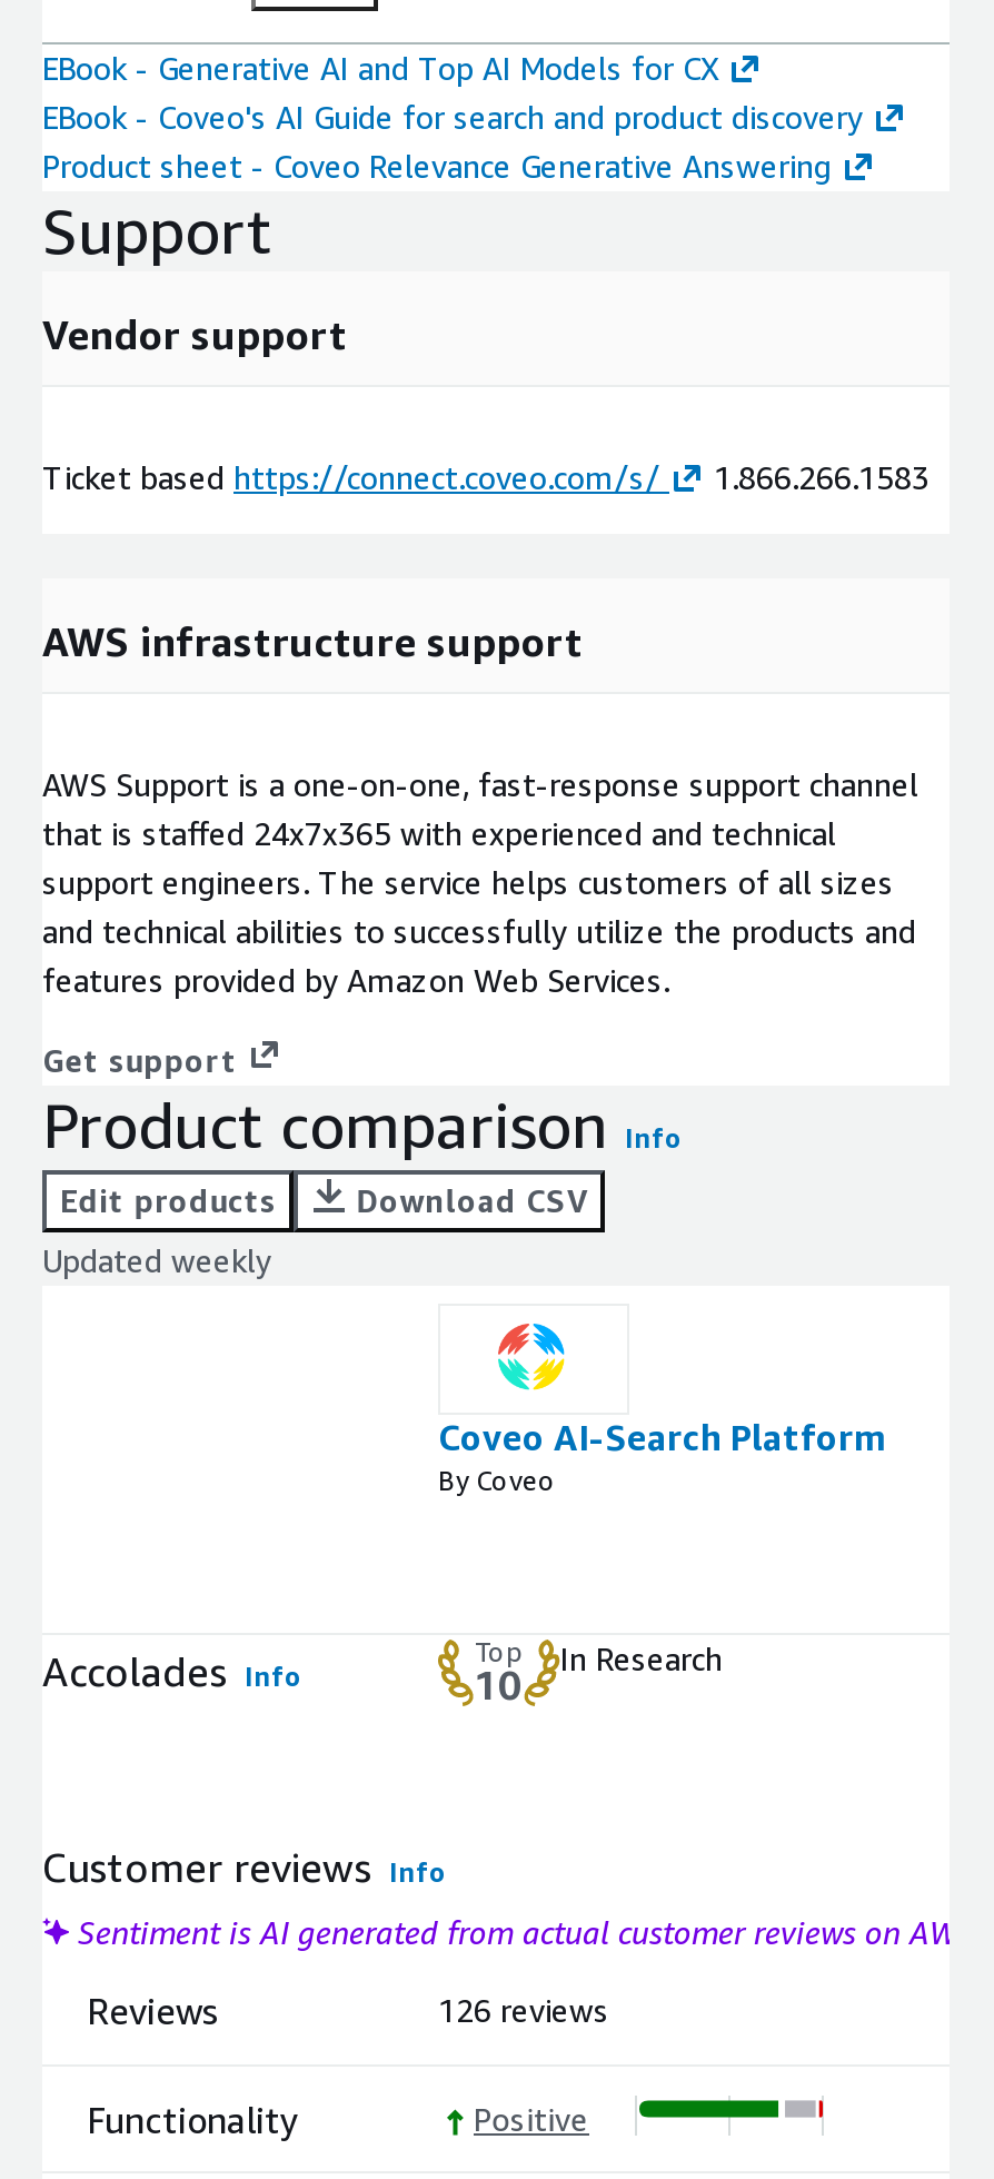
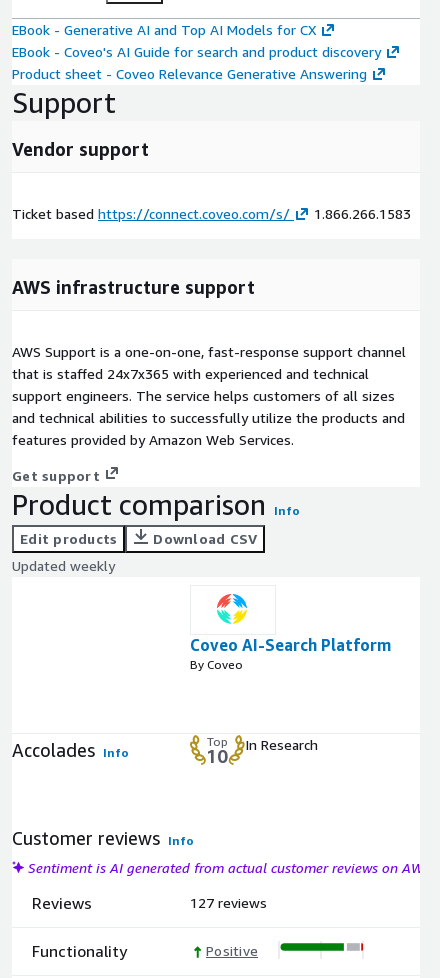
[438,1992,609,2030] 126 reviews -> [190,894,267,911] 127 reviews

